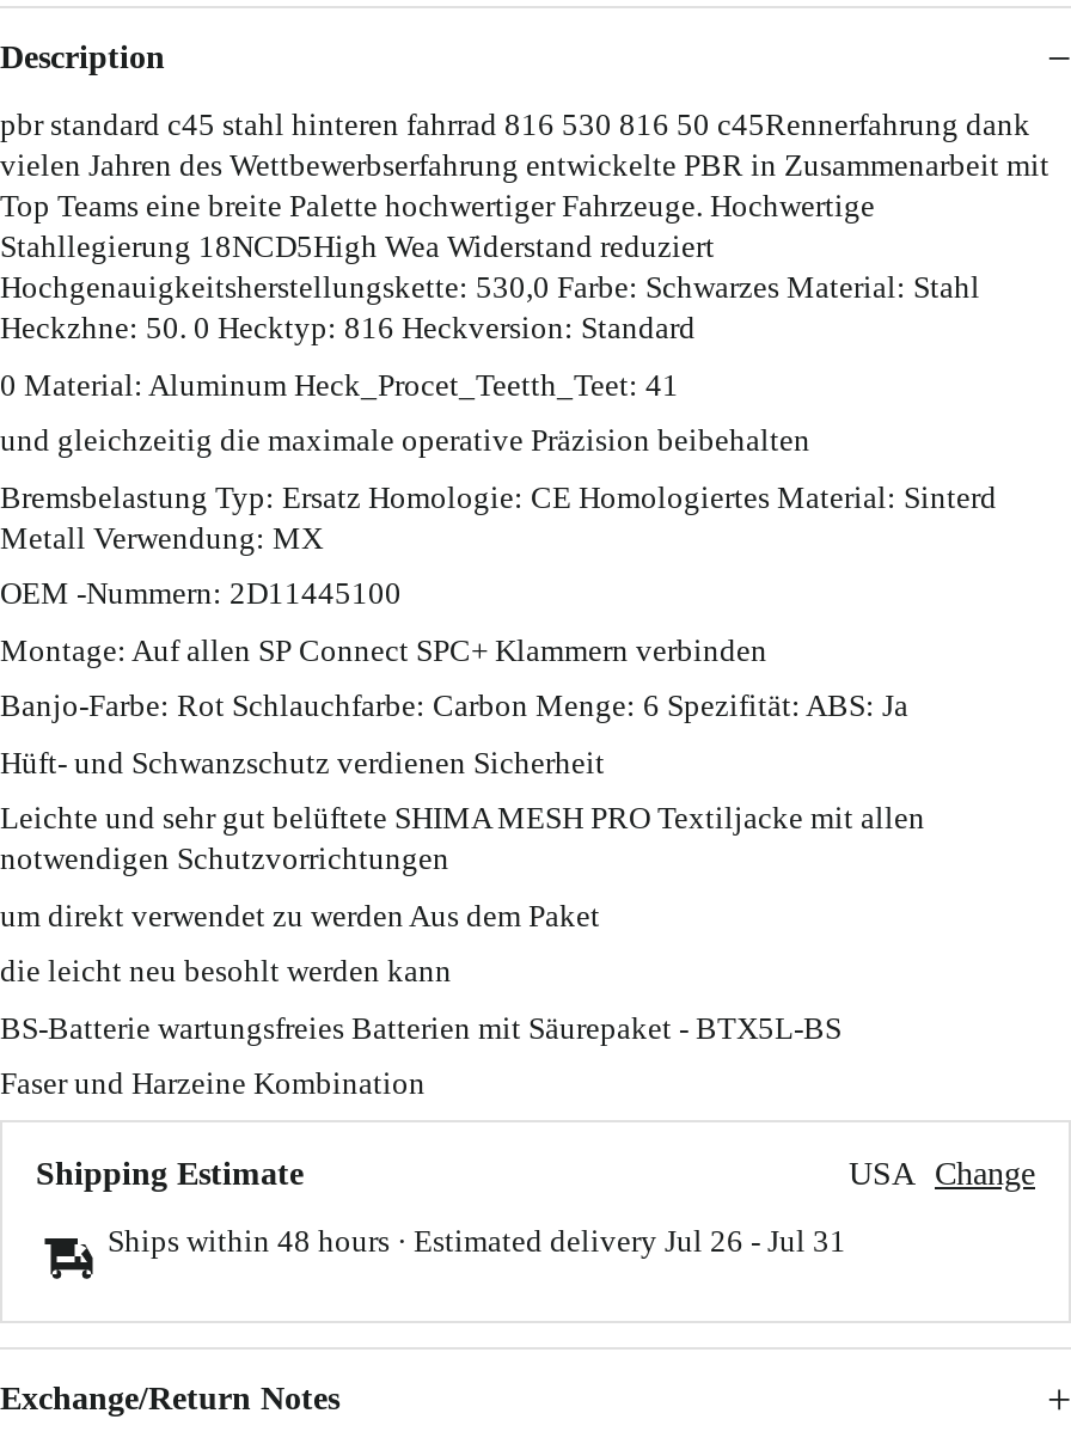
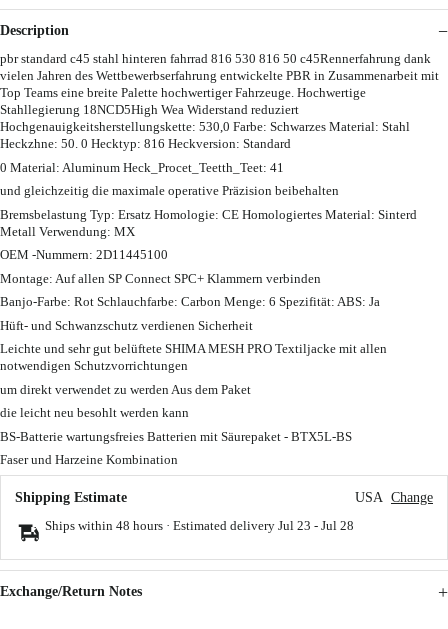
[108,1222,846,1258] Ships within 48 hours · Estimated delivery Jul 26 - Jul 31 -> [45,517,354,532] Ships within 48 hours · Estimated delivery Jul 23 - Jul 28

